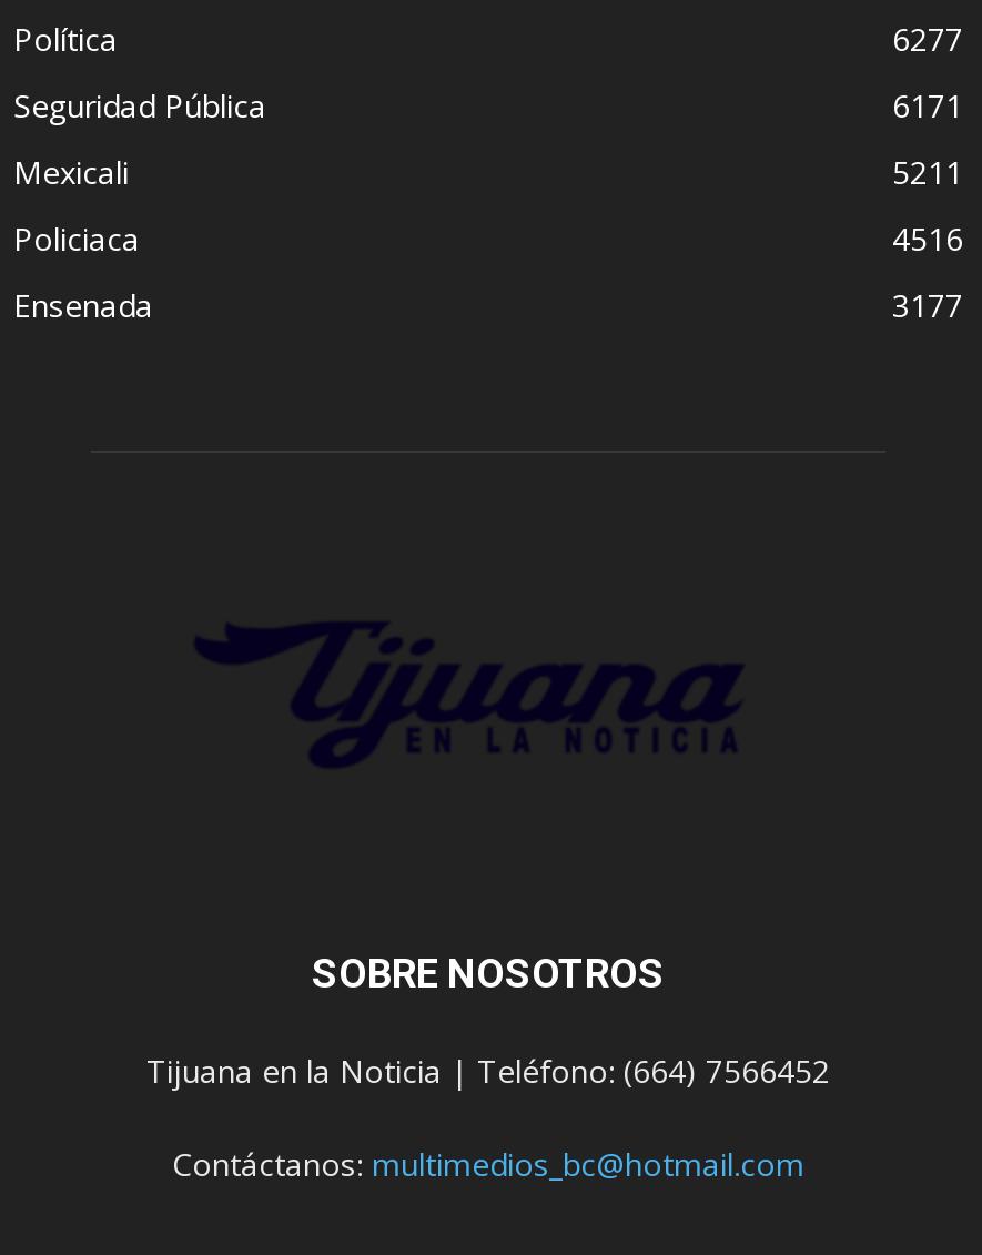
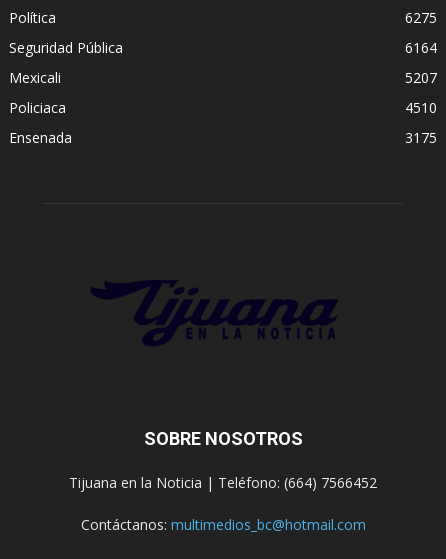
[892,19,963,61] 6277 -> [405,8,437,27] 6275
[892,85,963,128] 6171 -> [405,38,437,57] 6164
[892,152,963,194] 5211 -> [405,68,437,87] 5207
[892,219,963,261] 4516 -> [405,98,437,117] 4510
[892,285,963,327] 3177 -> [405,128,437,147] 3175

